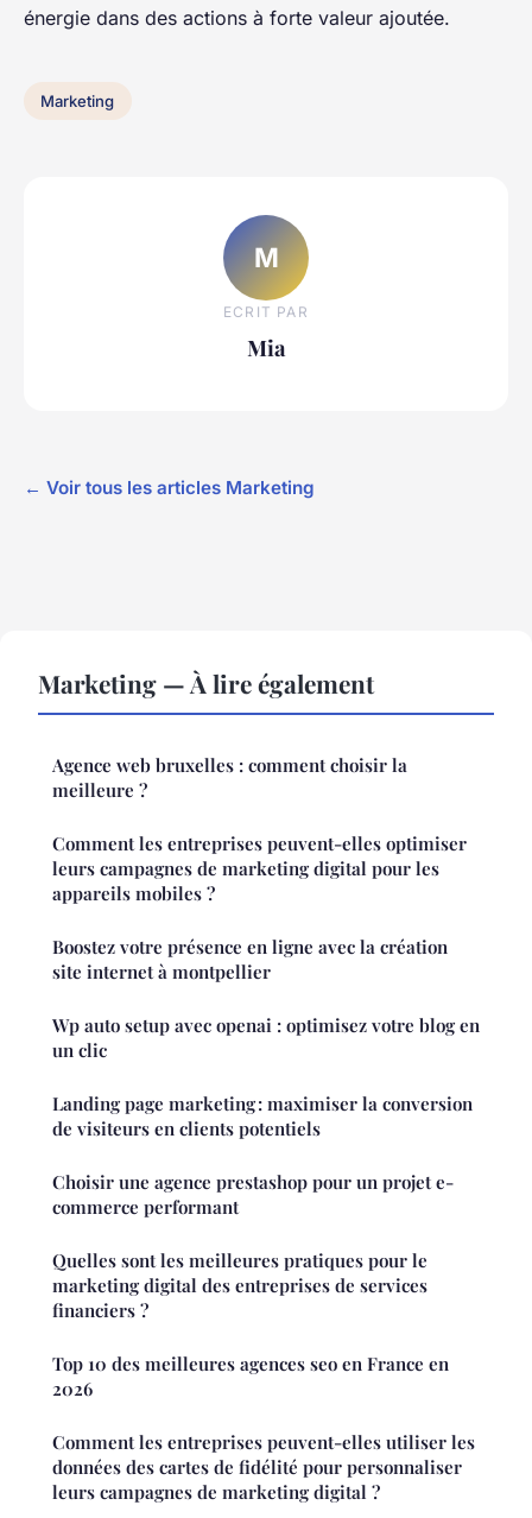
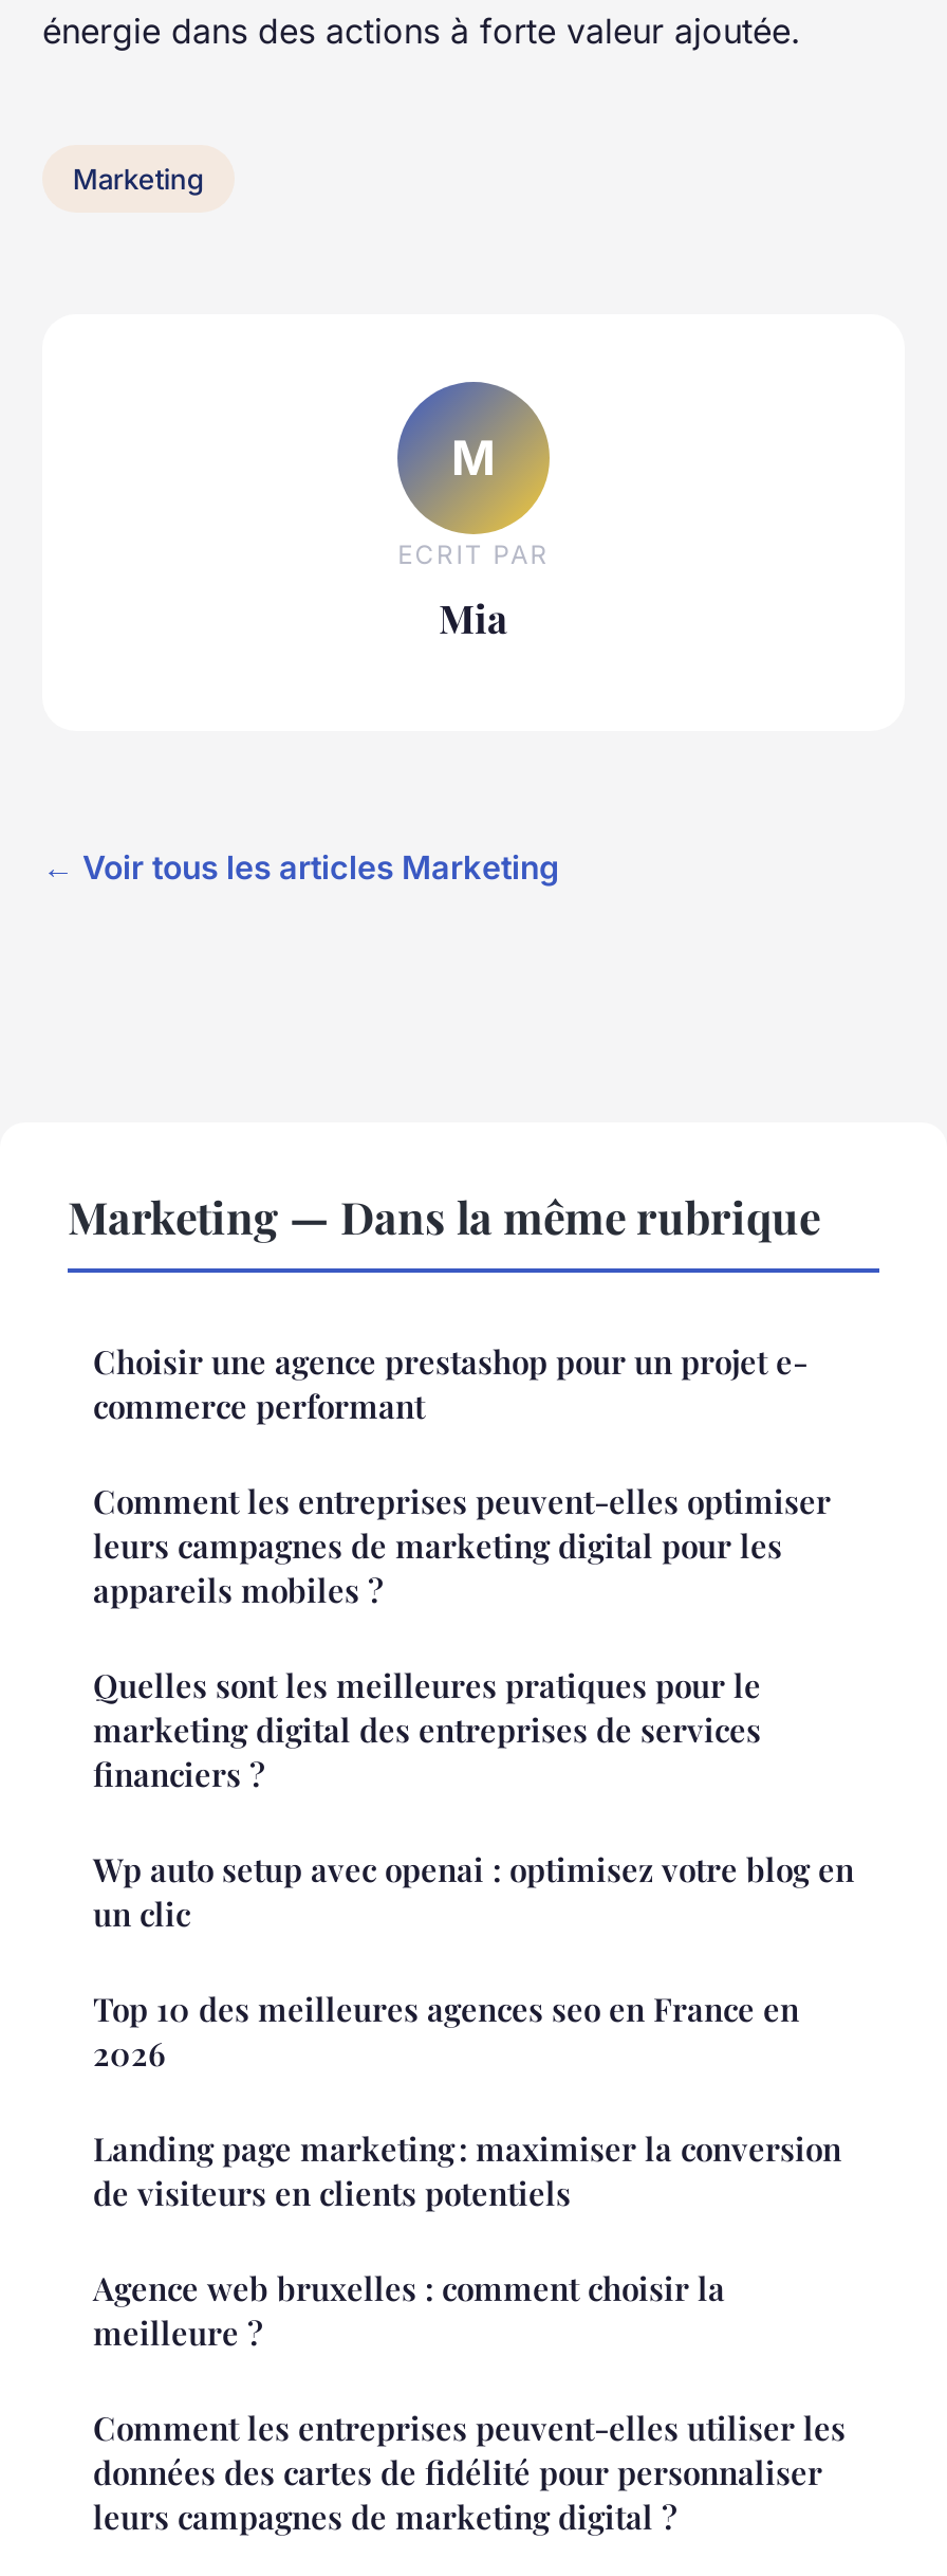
[38,667,374,700] Marketing — À lire également -> [68,1186,820,1246] Marketing — Dans la même rubrique
moved [52,753,407,802] -> [93,2268,725,2354]: Agence web bruxelles : comment choisir la | meilleure ?
[52,935,448,984] Boostez votre présence en ligne avec la création | site internet à montpellier -> none
moved [52,1013,480,1062] -> [93,1849,854,1935]: Wp auto setup avec openai : optimisez votre blog en | un clic
moved [52,1092,473,1141] -> [93,2128,841,2215]: Landing page marketing : maximiser la conversion | de visiteurs en clients potentiels
moved [52,1170,454,1219] -> [93,1341,807,1428]: Choisir une agence prestashop pour un projet e- | commerce performant
moved [52,1249,427,1322] -> [93,1665,761,1796]: Quelles sont les meilleures pratiques pour le | marketing digital des entreprises de services | financiers ?
moved [52,1352,449,1401] -> [93,1988,799,2075]: Top 10 des meilleures agences seo en France en | 2026

